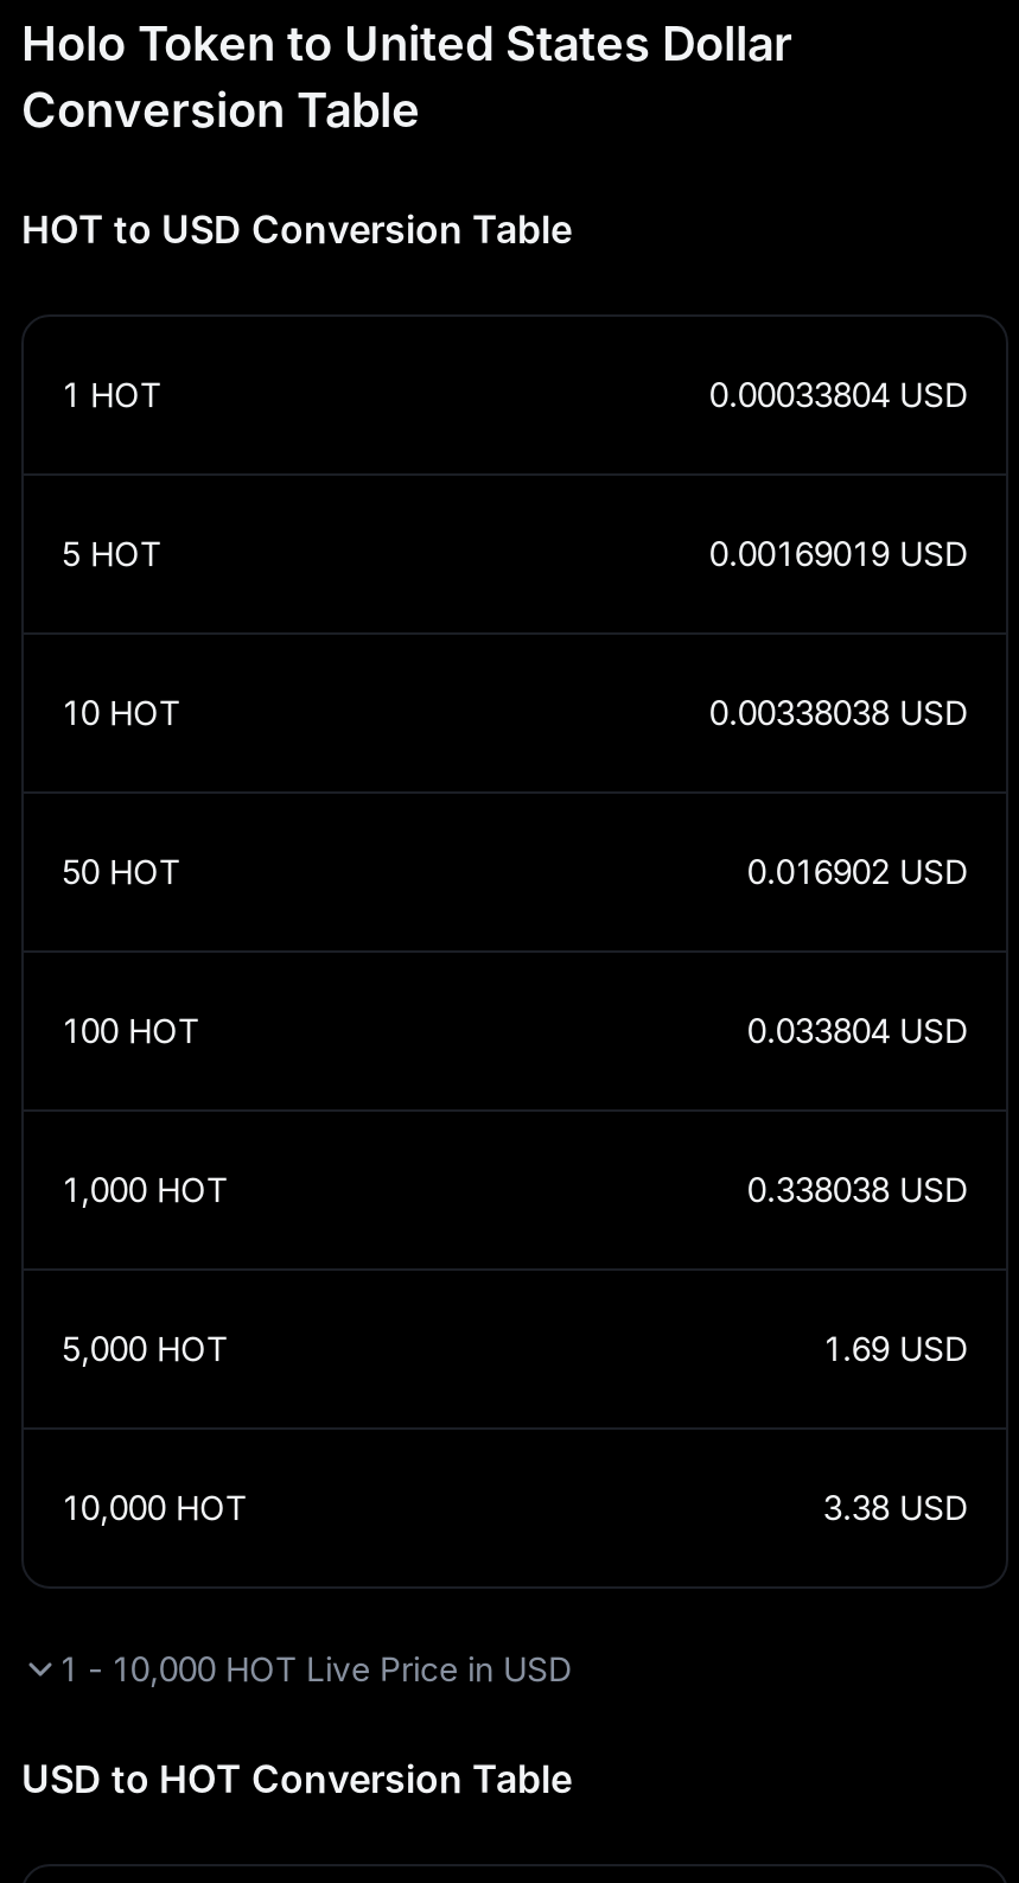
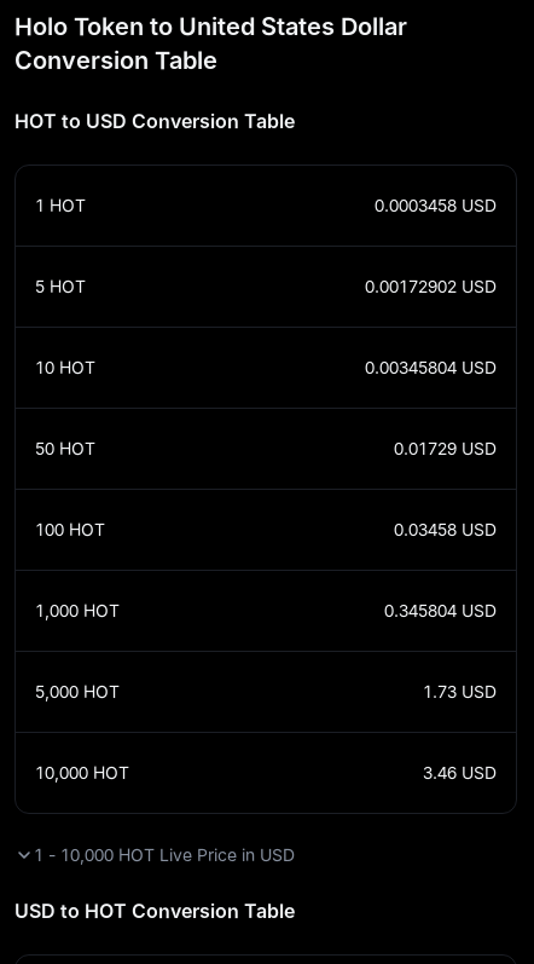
[709,374,968,414] 0.00033804 USD -> [375,195,497,215] 0.0003458 USD
[709,533,968,573] 0.00169019 USD -> [365,276,497,296] 0.00172902 USD
[709,692,968,732] 0.00338038 USD -> [365,357,497,377] 0.00345804 USD
[747,851,968,891] 0.016902 USD -> [394,438,497,458] 0.01729 USD
[747,1010,968,1050] 0.033804 USD -> [394,519,497,539] 0.03458 USD
[747,1169,968,1209] 0.338038 USD -> [384,600,497,620] 0.345804 USD
[823,1328,968,1368] 1.69 USD -> [423,681,497,702] 1.73 USD
[823,1487,968,1527] 3.38 USD -> [423,762,497,783] 3.46 USD

